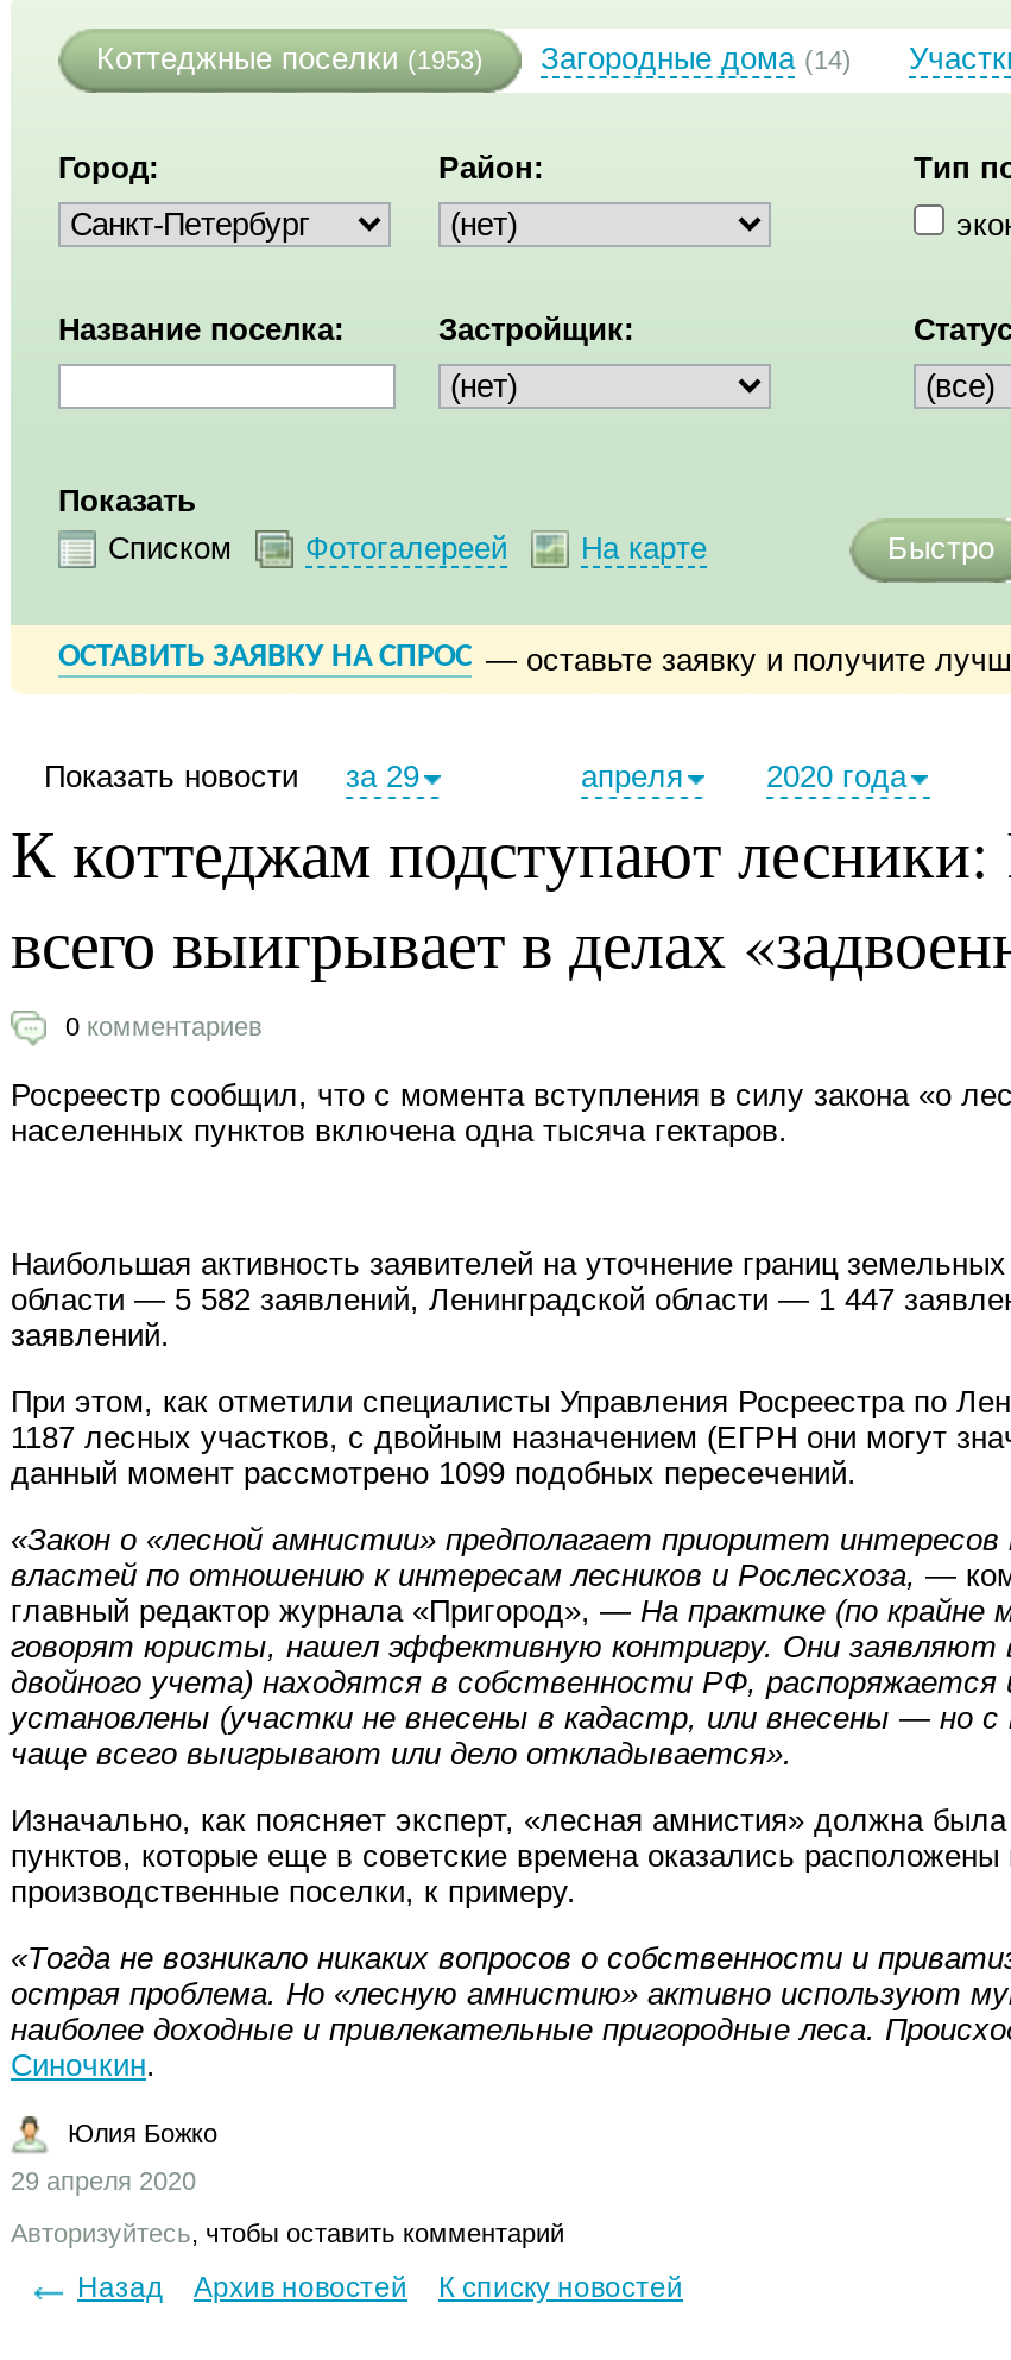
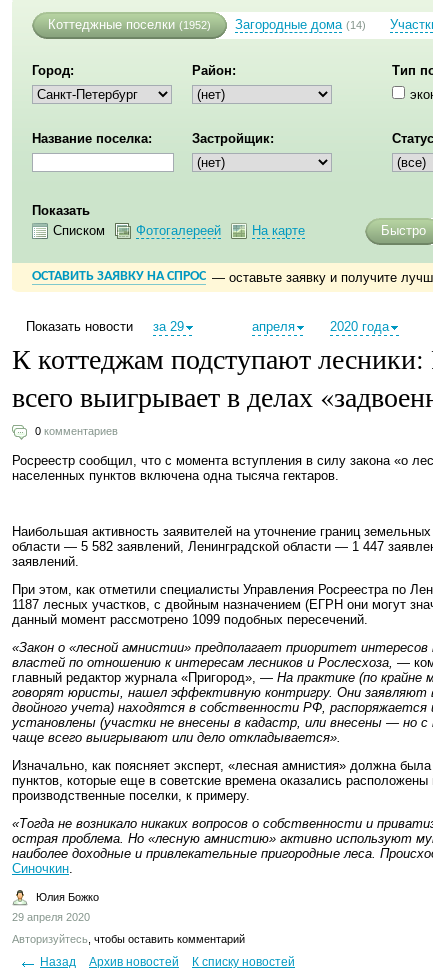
[96,40,484,76] Коттеджные поселки (1953) -> [48,17,211,32] Коттеджные поселки (1952)

